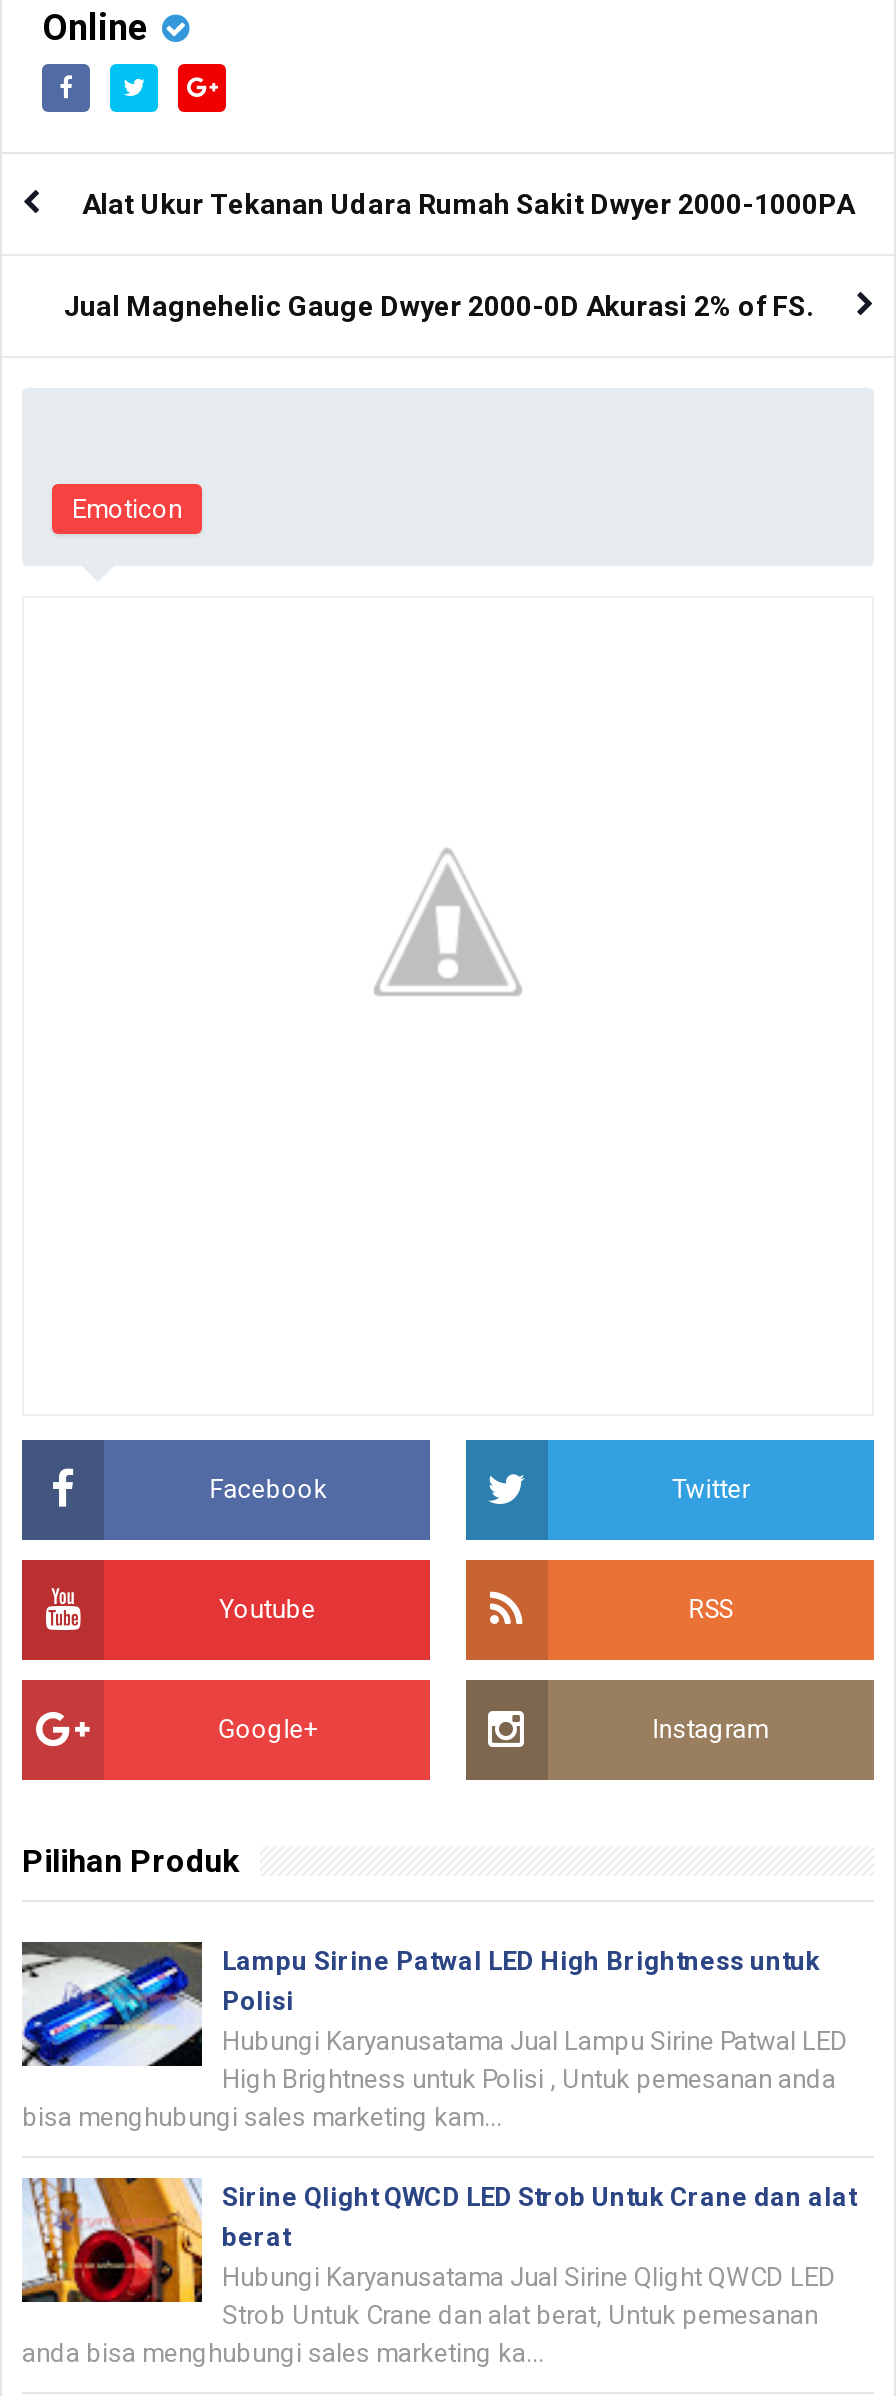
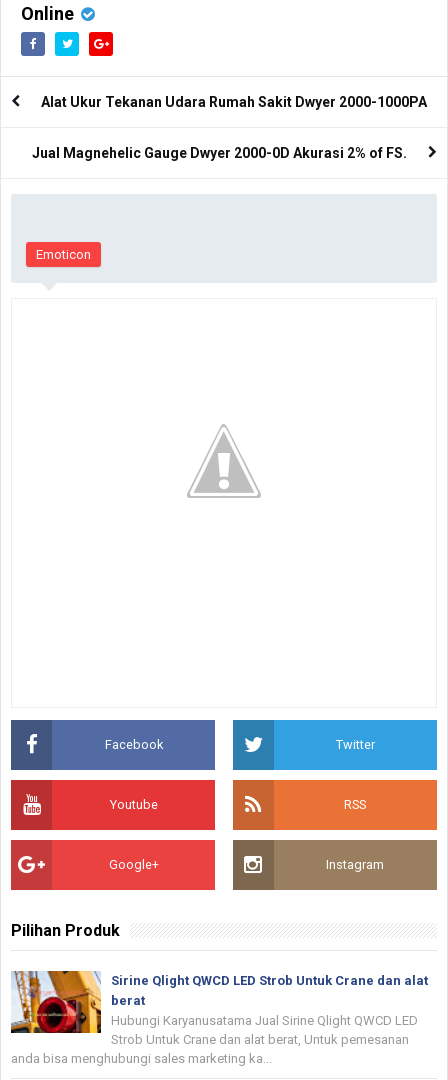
[20,1940,848,2132] [image] | Lampu Sirine Patwal LED High Brightness untuk | Polisi | Hubungi Karyanusatama Jual Lampu Sirine Patwal LED | High Brightness untuk Polisi , Untuk pemesanan anda | bisa menghubungi sales marketing kam... -> none

